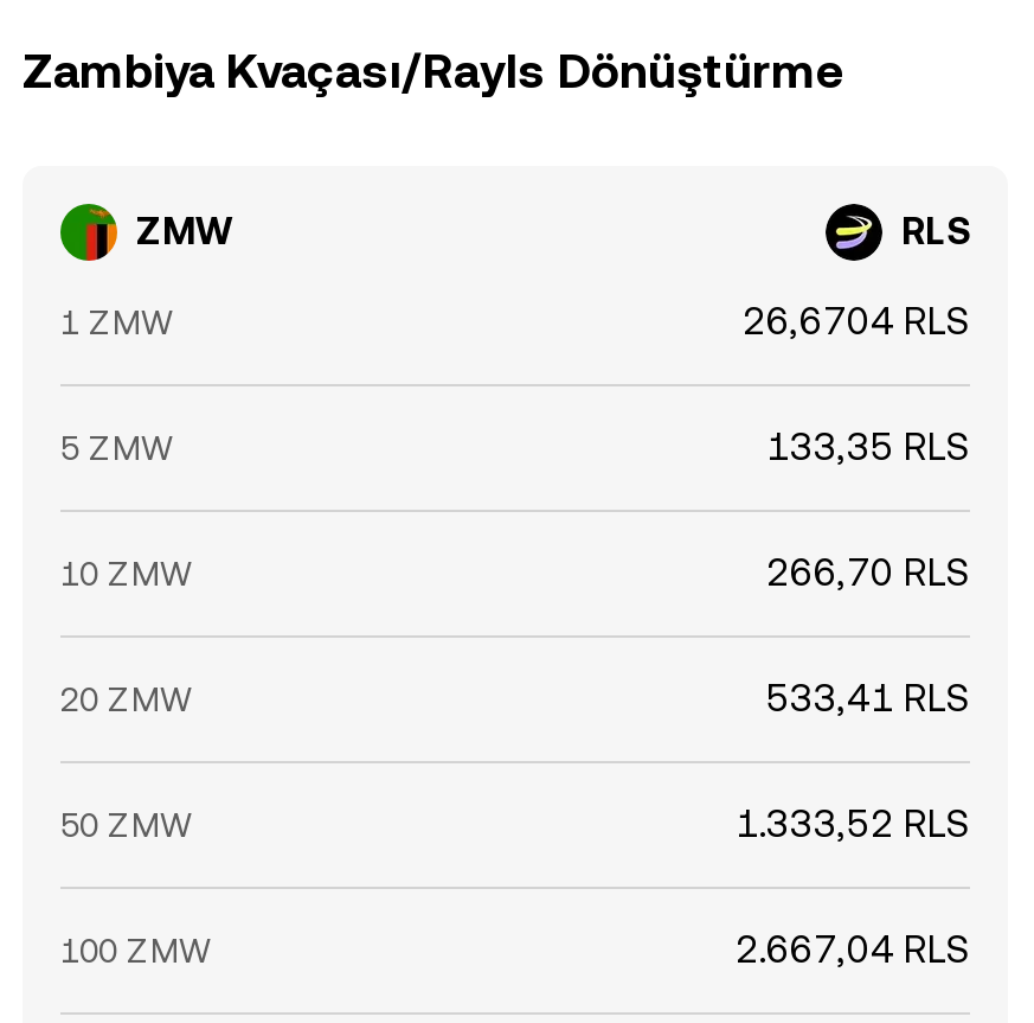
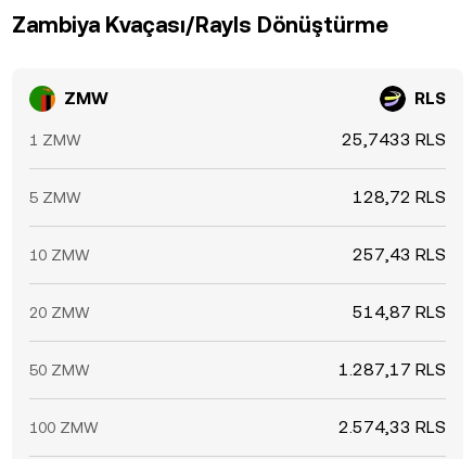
[743,299,970,344] 26,6704 RLS -> [342,129,446,150] 25,7433 RLS
[766,424,970,469] 133,35 RLS -> [353,187,446,207] 128,72 RLS
[766,550,970,595] 266,70 RLS -> [353,244,446,265] 257,43 RLS
[766,676,970,721] 533,41 RLS -> [353,302,446,322] 514,87 RLS
[736,801,970,846] 1.333,52 RLS -> [338,359,446,380] 1.287,17 RLS
[736,927,970,972] 2.667,04 RLS -> [338,417,446,437] 2.574,33 RLS

